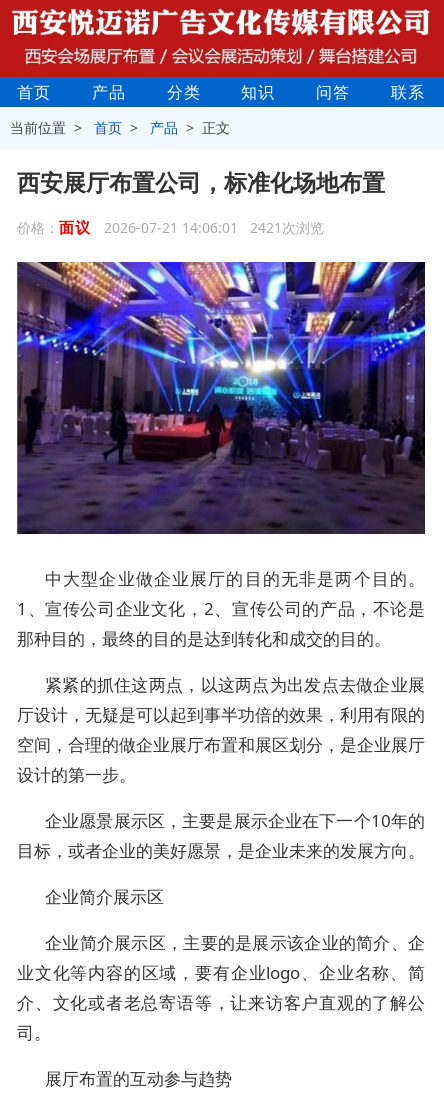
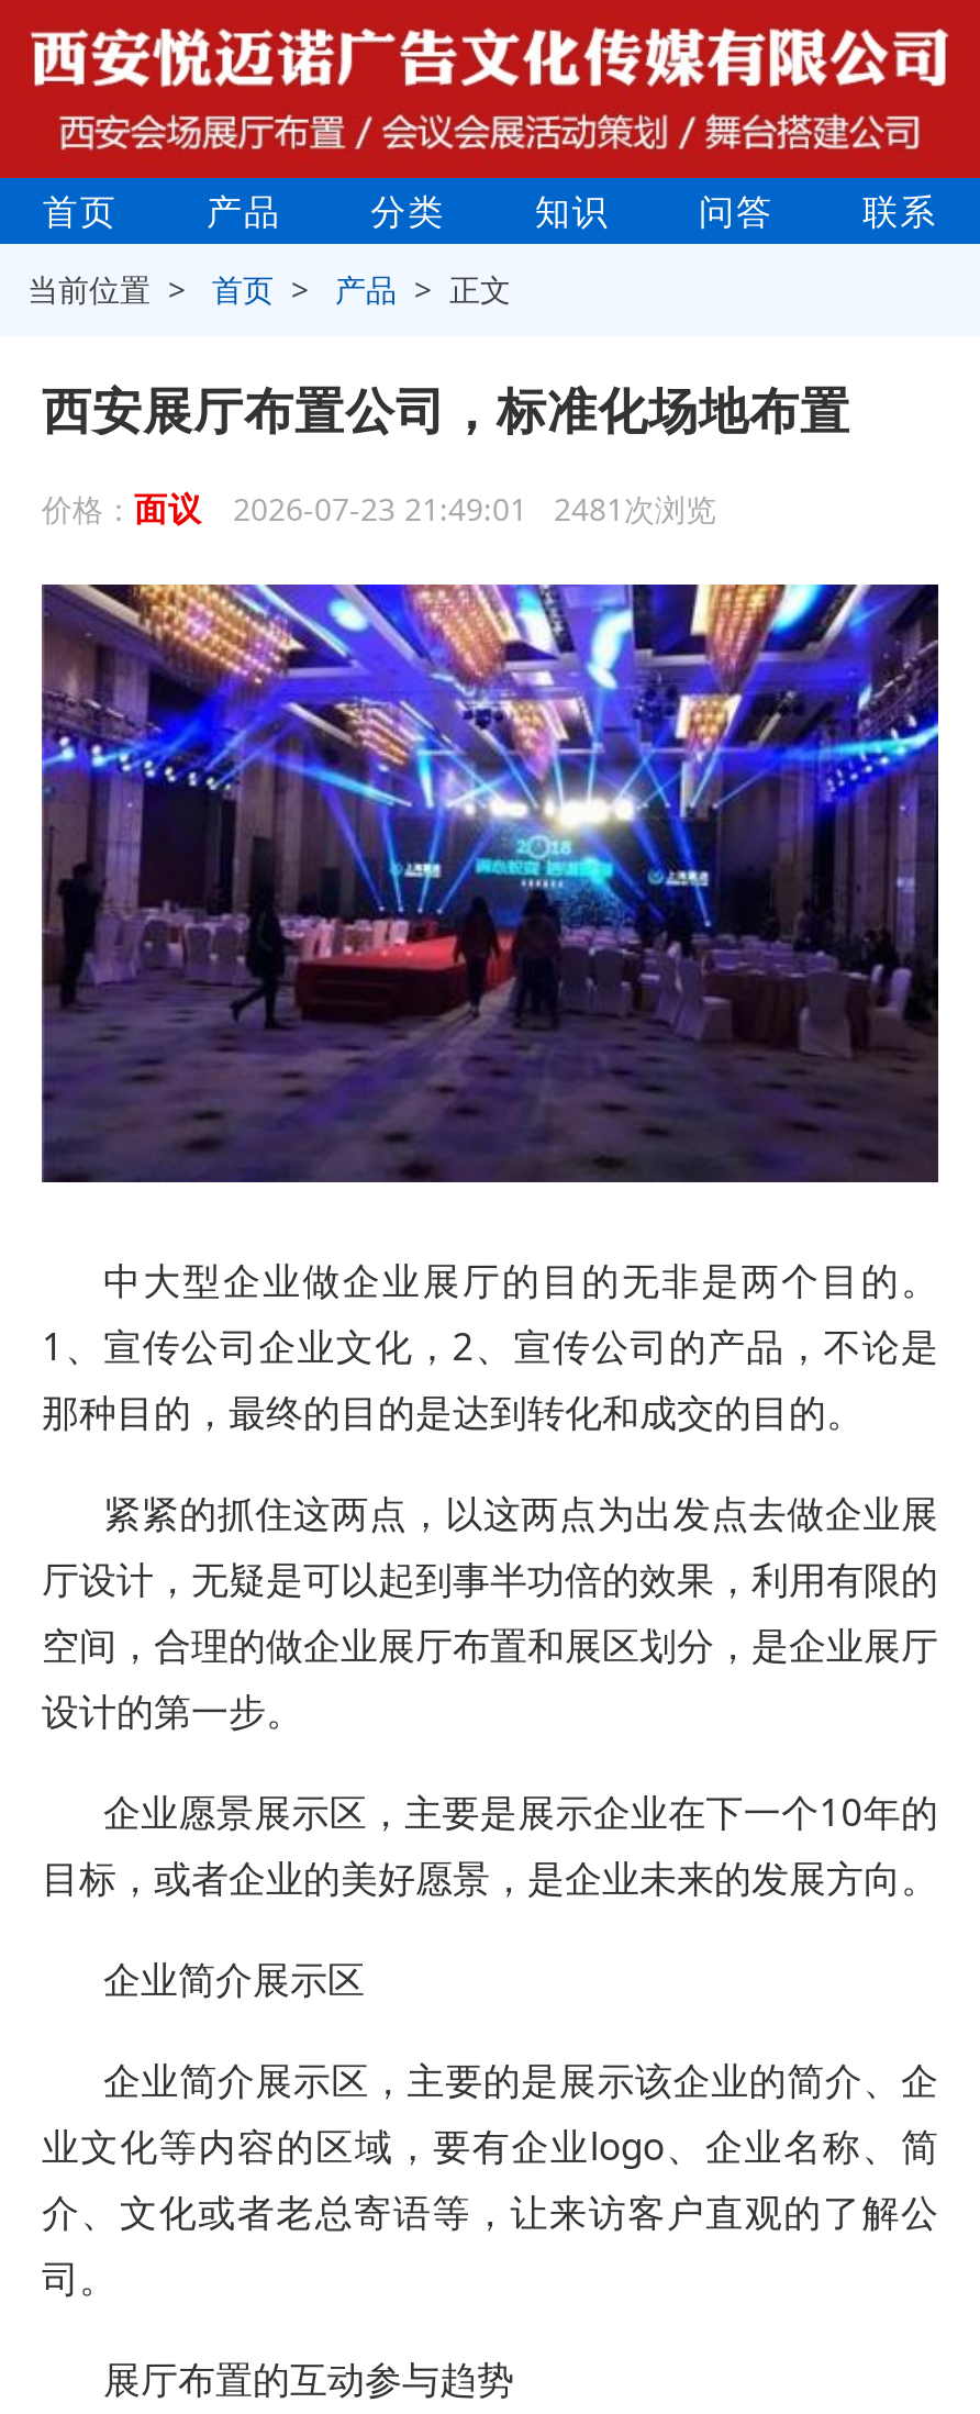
[17,217,324,237] 价格：面议 2026-07-21 14:06:01 2421次浏览 -> [42,486,716,530] 价格：面议 2026-07-23 21:49:01 2481次浏览

